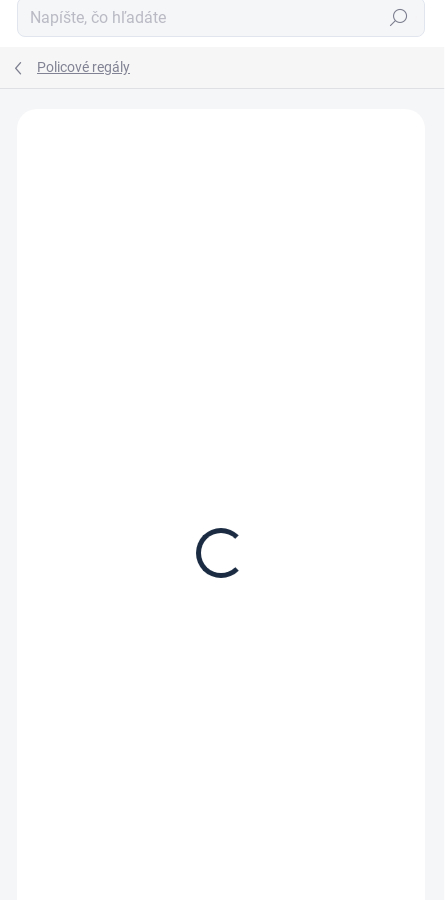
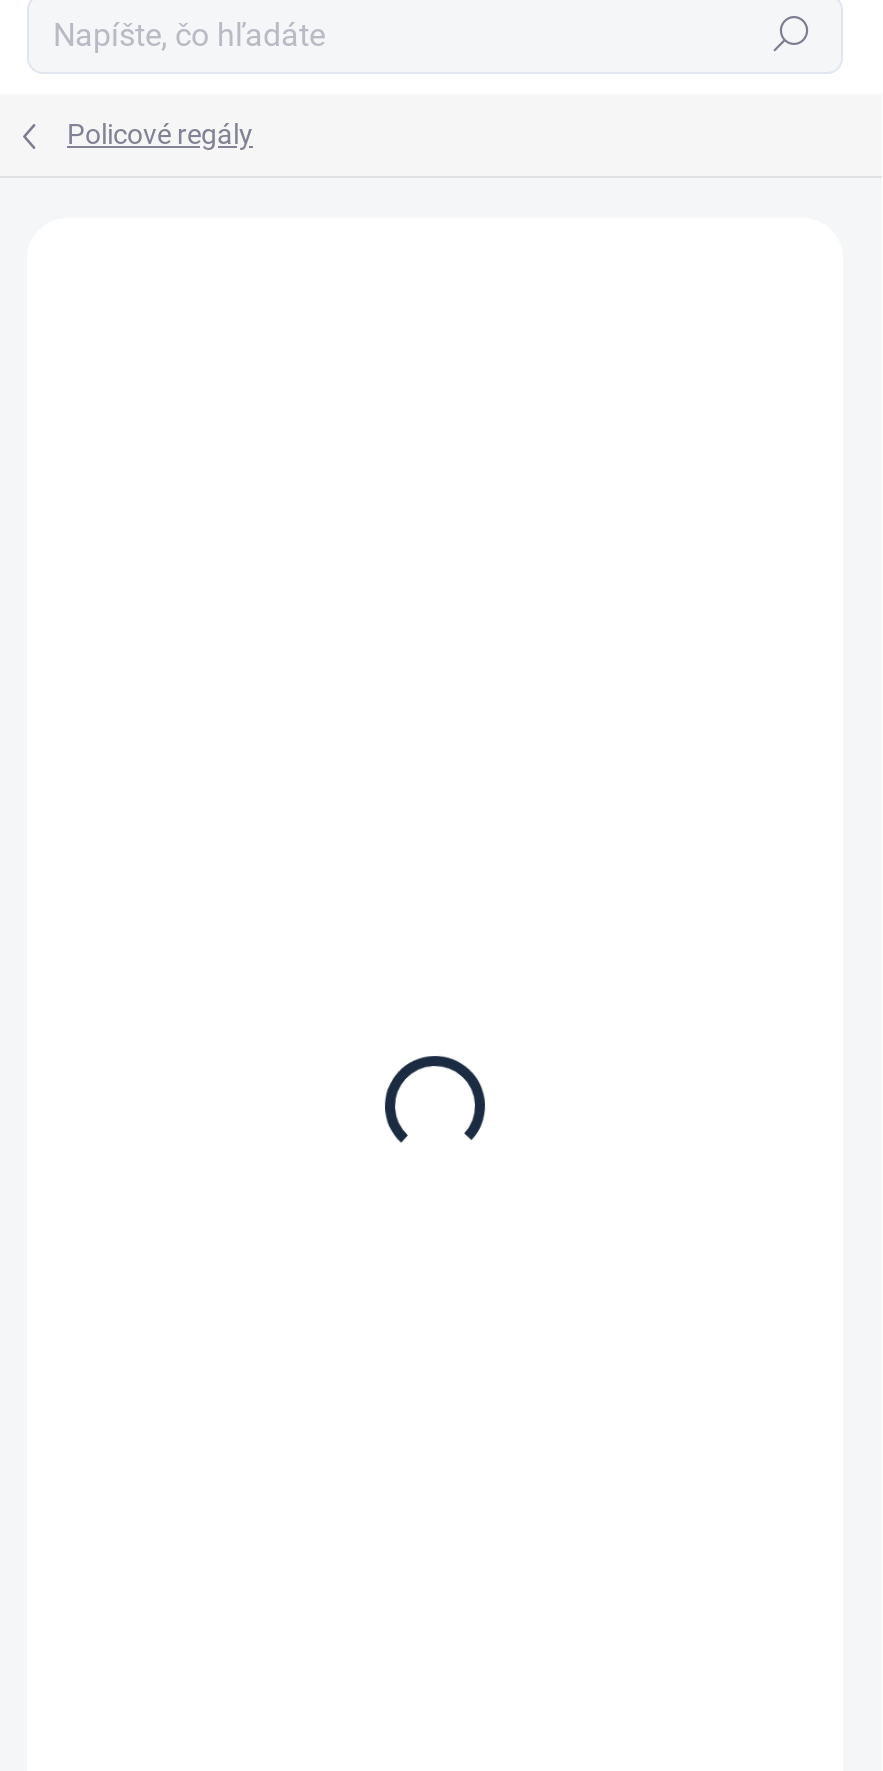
[197,529,247,580] [image] -> [387,1056,489,1158] [image]

